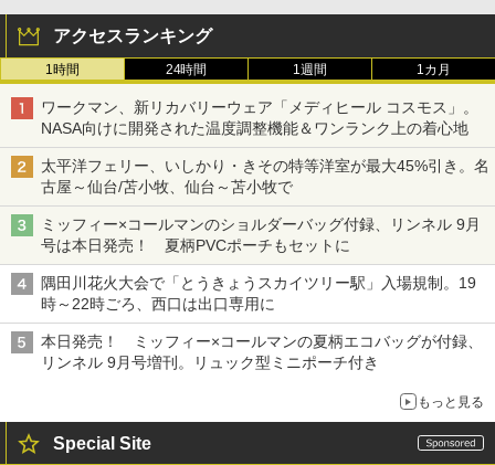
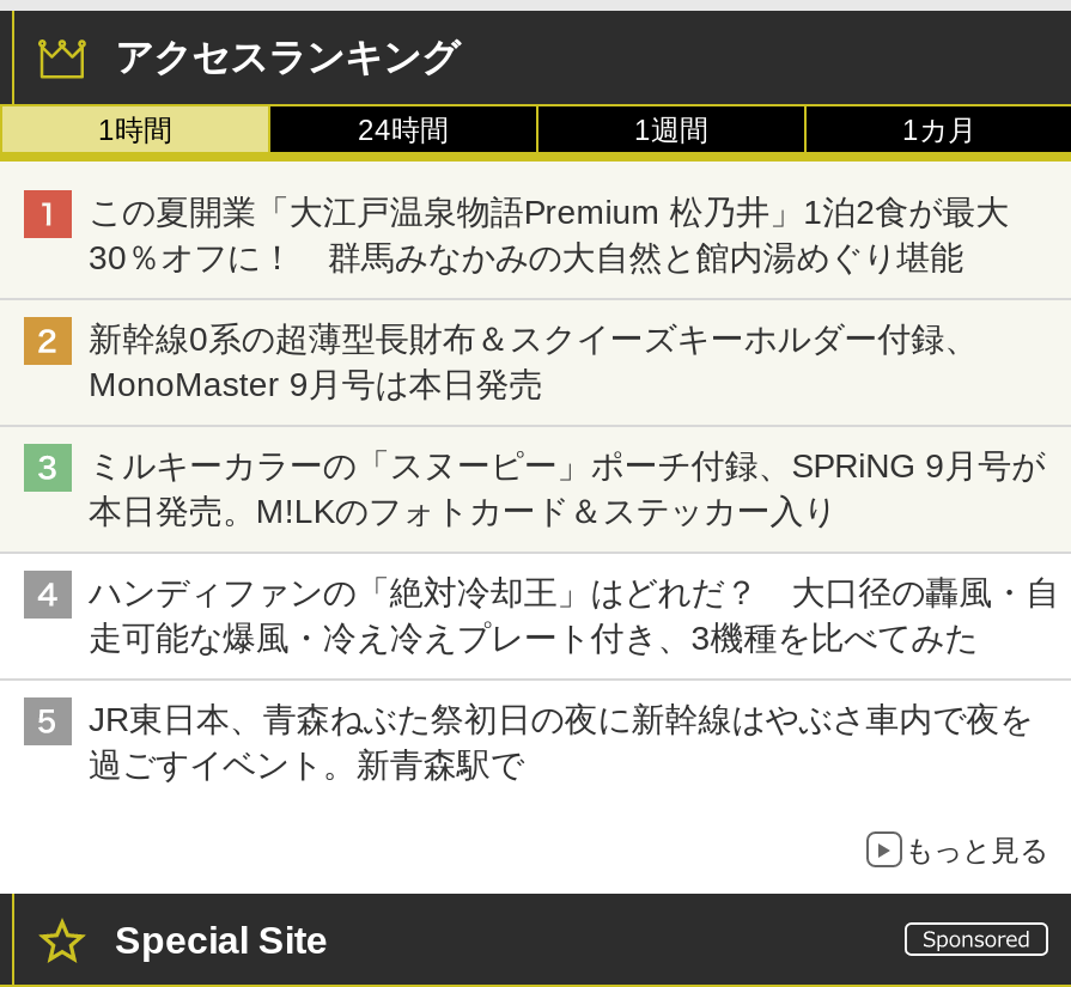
[41,98,478,137] ワークマン、新リカバリーウェア「メディヒール コスモス」。 | NASA向けに開発された温度調整機能＆ワンランク上の着心地 -> [89,192,1009,275] この夏開業「大江戸温泉物語Premium 松乃井」1泊2食が最大 | 30％オフに！ 群馬みなかみの大自然と館内湯めぐり堪能
[41,156,489,195] 太平洋フェリー、いしかり・きその特等洋室が最大45%引き。名 | 古屋～仙台/苫小牧、仙台～苫小牧で -> [89,318,978,402] 新幹線0系の超薄型長財布＆スクイーズキーホルダー付録、 | MonoMaster 9月号は本日発売
[41,215,480,254] ミッフィー×コールマンのショルダーバッグ付録、リンネル 9月 | 号は本日発売！ 夏柄PVCポーチもセットに -> [89,445,1045,529] ミルキーカラーの「スヌーピー」ポーチ付録、SPRiNG 9月号が | 本日発売。M!LKのフォトカード＆ステッカー入り
[41,273,476,312] 隅田川花火大会で「とうきょうスカイツリー駅」入場規制。19 | 時～22時ごろ、西口は出口専用に -> [89,572,1059,656] ハンディファンの「絶対冷却王」はどれだ？ 大口径の轟風・自 | 走可能な爆風・冷え冷えプレート付き、3機種を比べてみた
[41,332,482,371] 本日発売！ ミッフィー×コールマンの夏柄エコバッグが付録、 | リンネル 9月号増刊。リュック型ミニポーチ付き -> [89,699,1033,783] JR東日本、青森ねぶた祭初日の夜に新幹線はやぶさ車内で夜を | 過ごすイベント。新青森駅で

